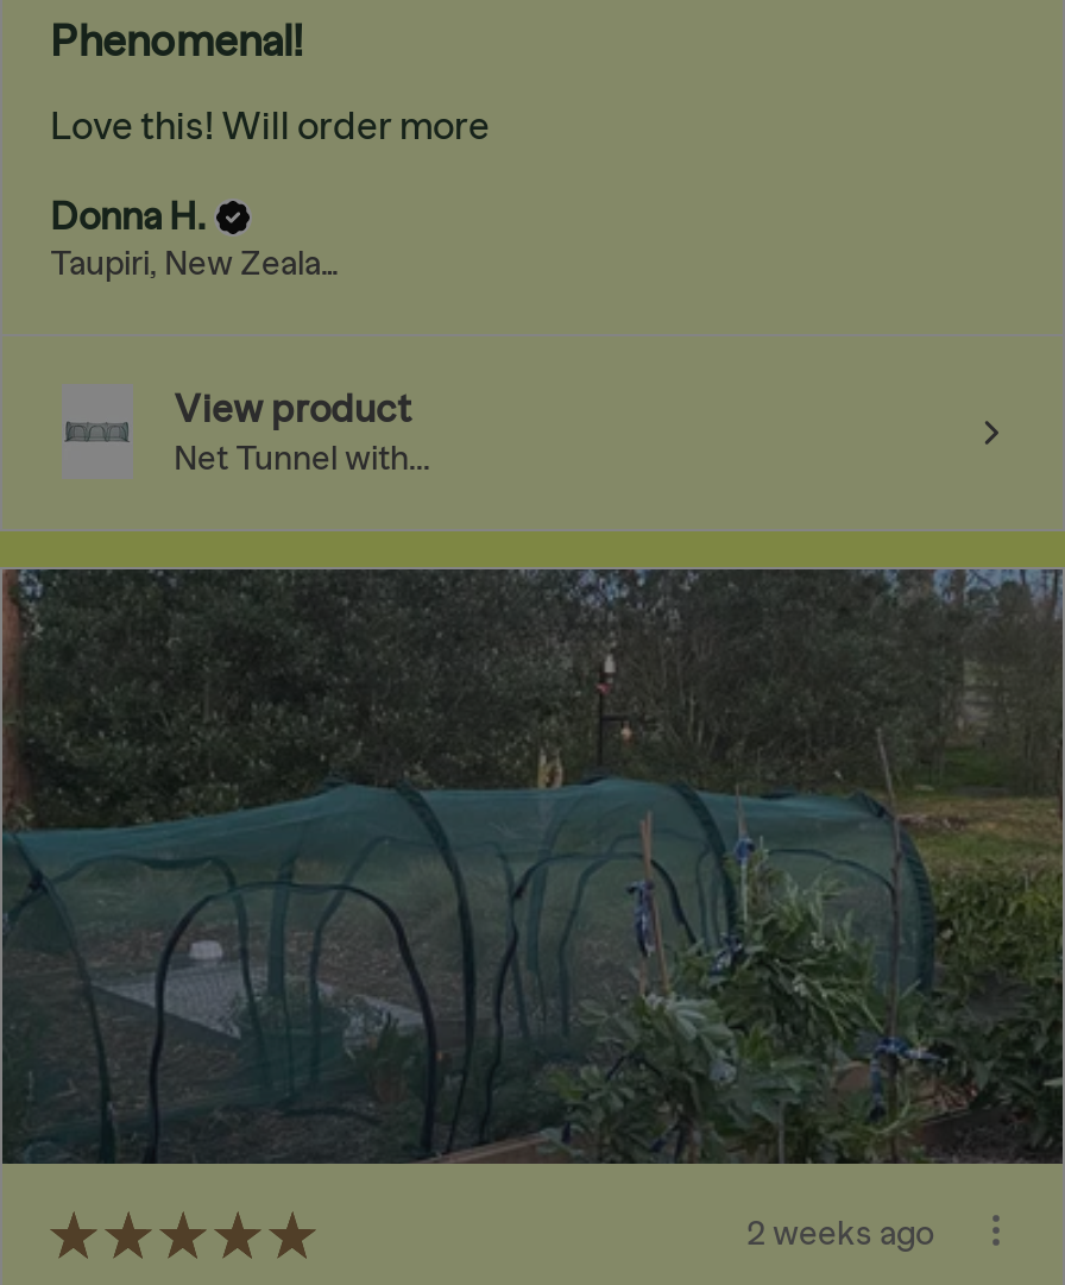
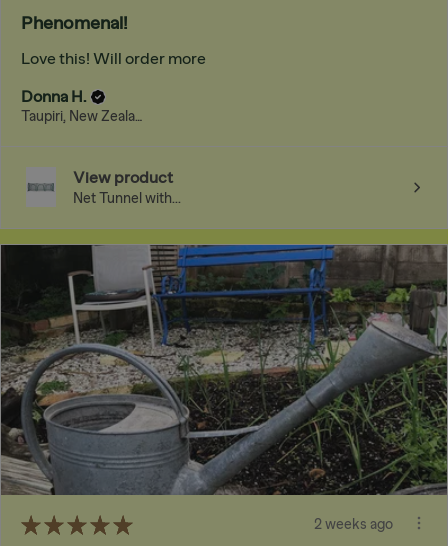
[7,567,1058,1166] [image] -> [3,244,445,496] [image]

